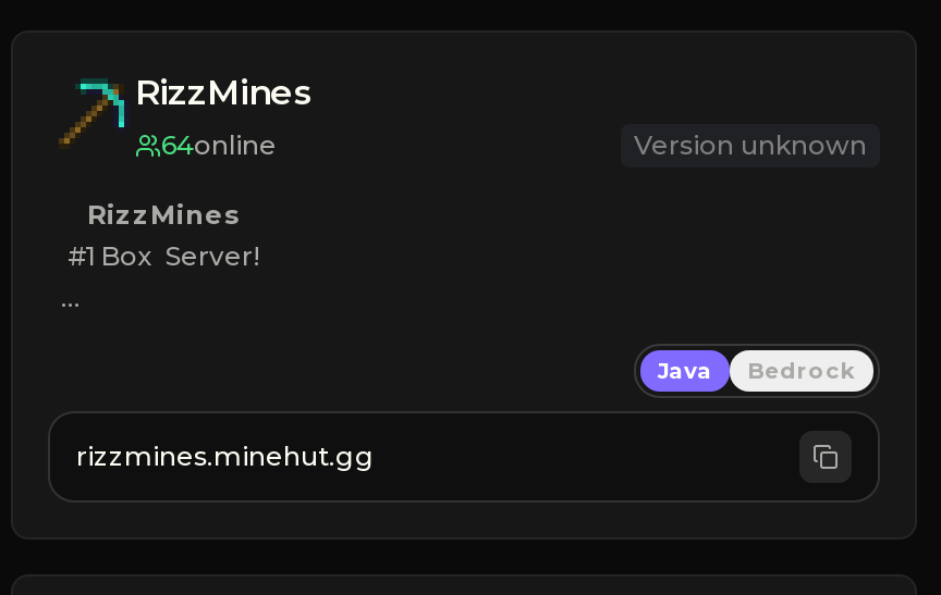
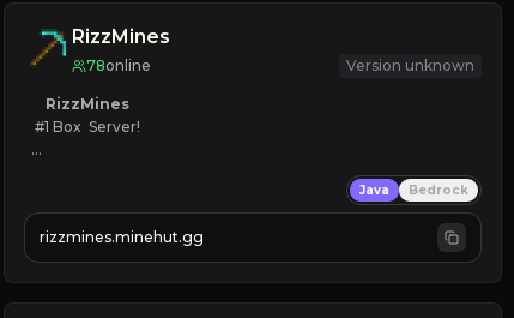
[161,128,277,161] 64online -> [86,56,151,74] 78online

